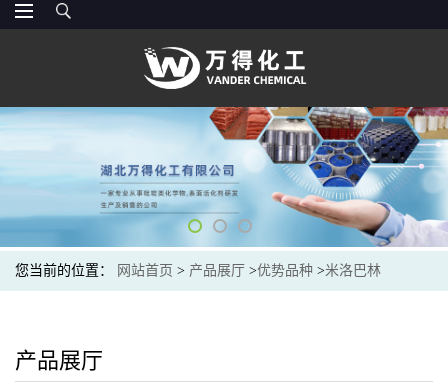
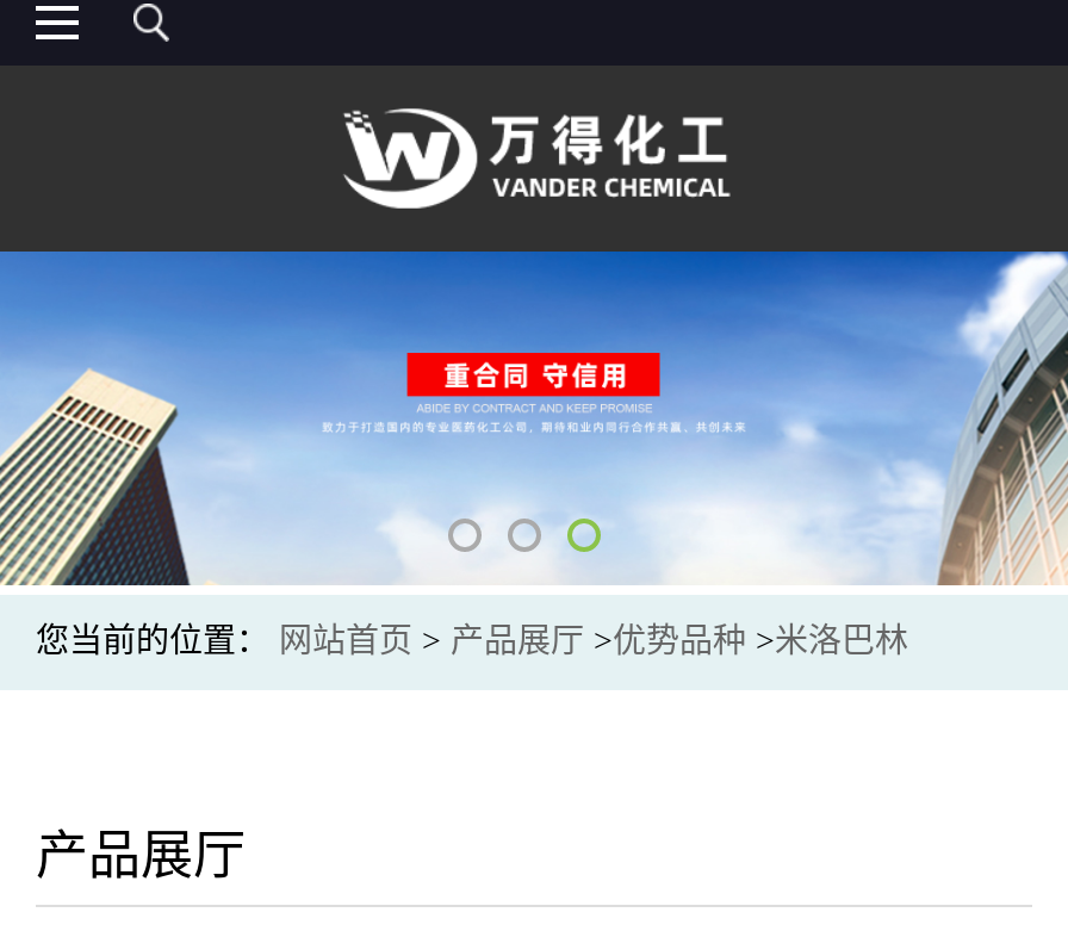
[3,106,445,248] [image] -> [7,249,1061,588] [image]

